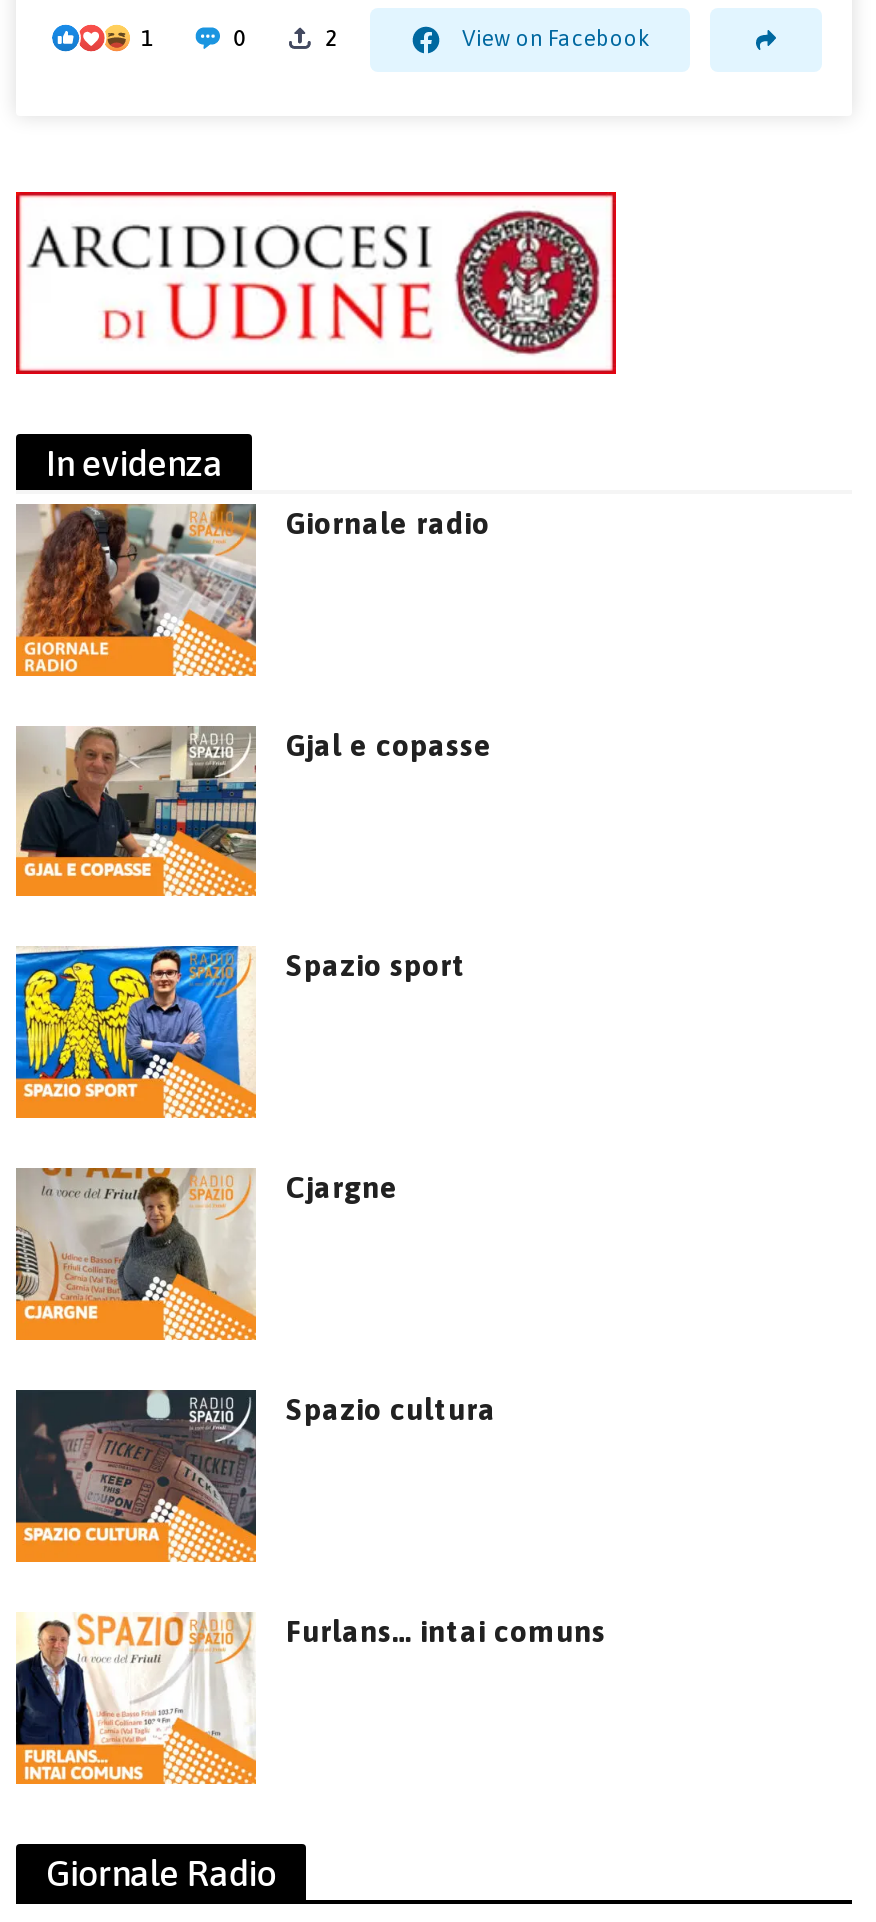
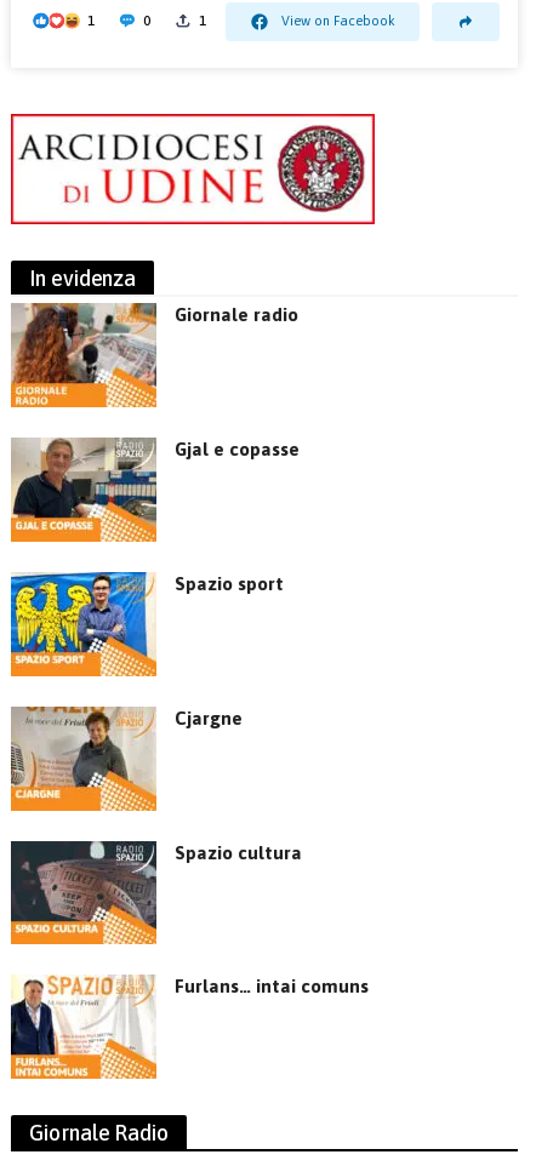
[325,26,337,50] 2 -> [198,14,206,28] 1

